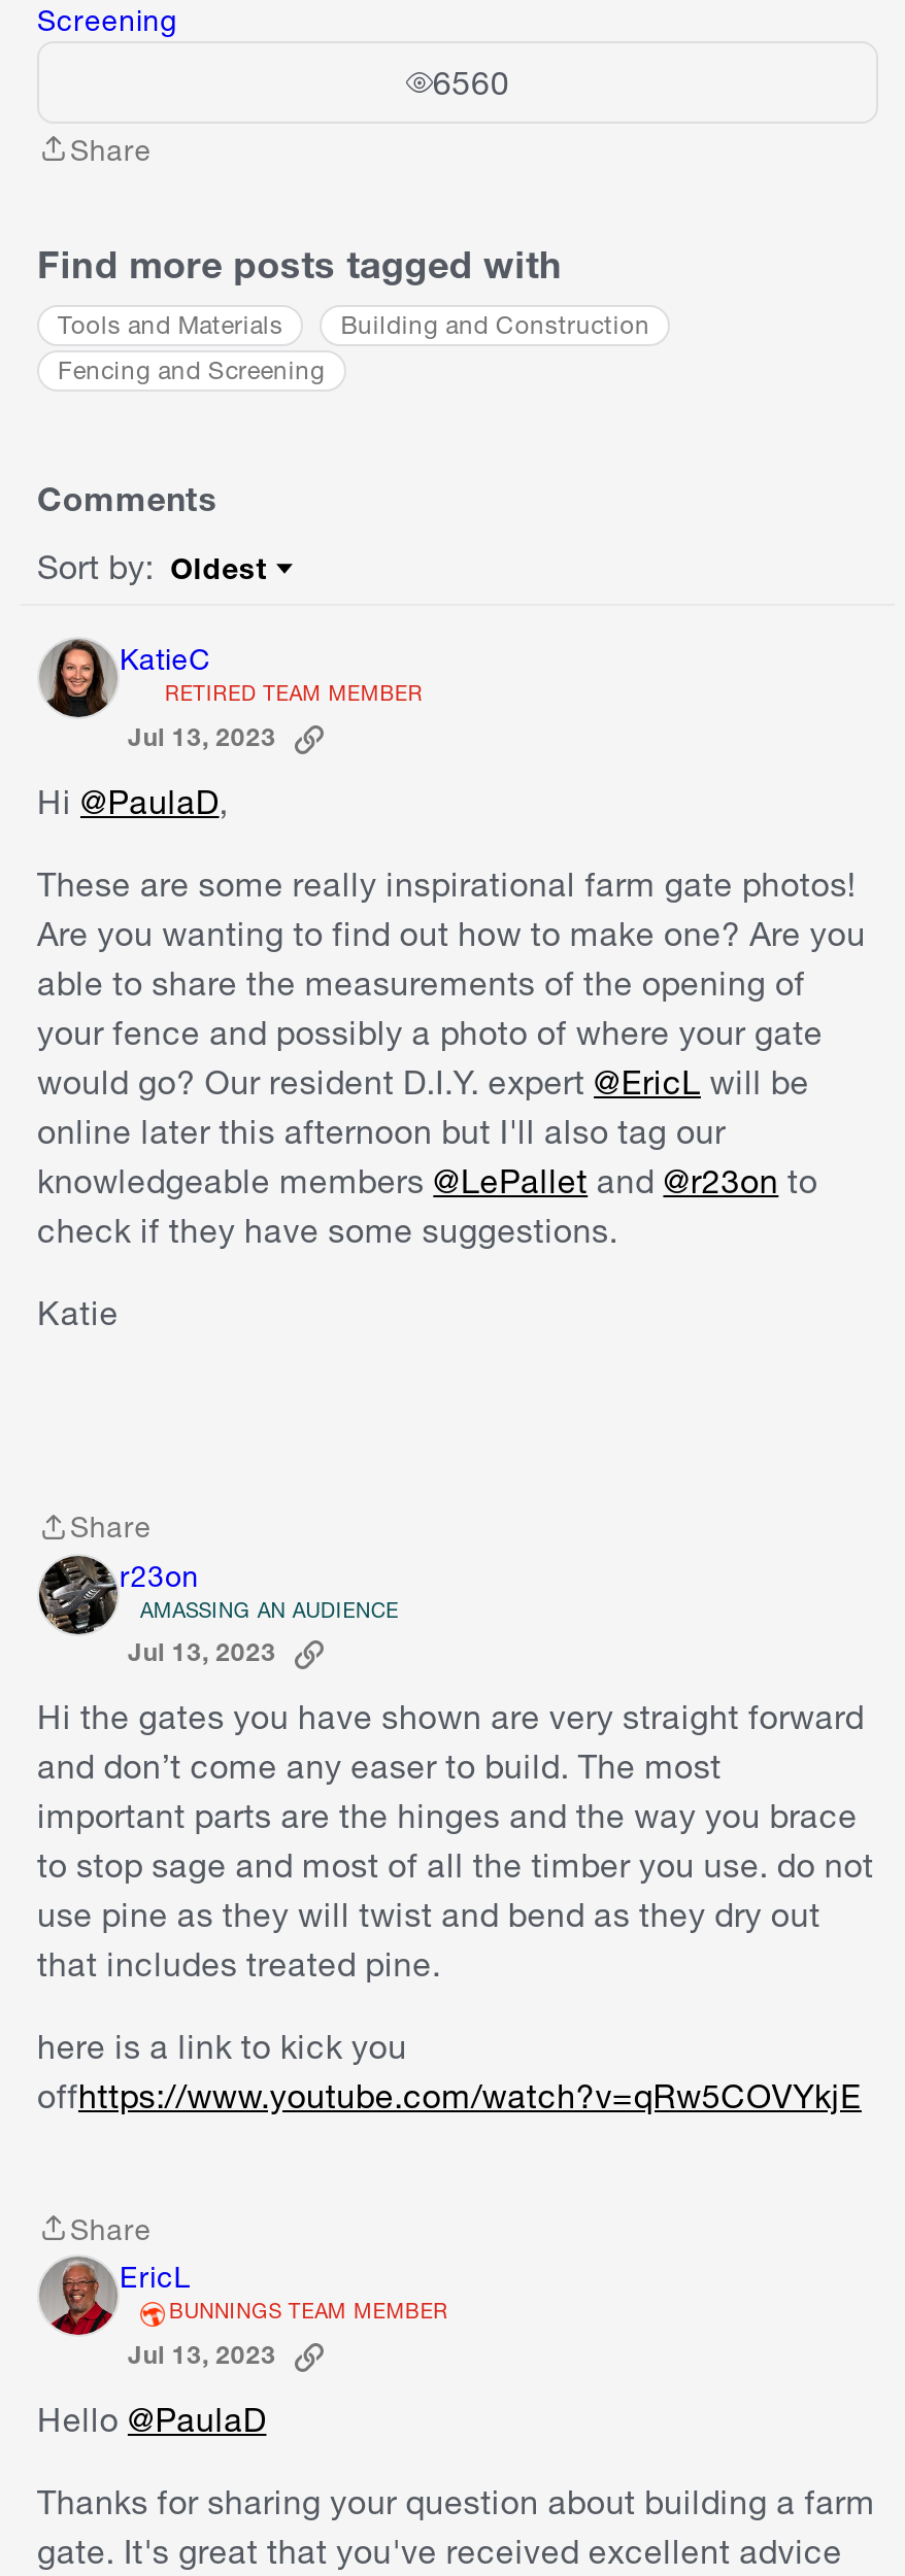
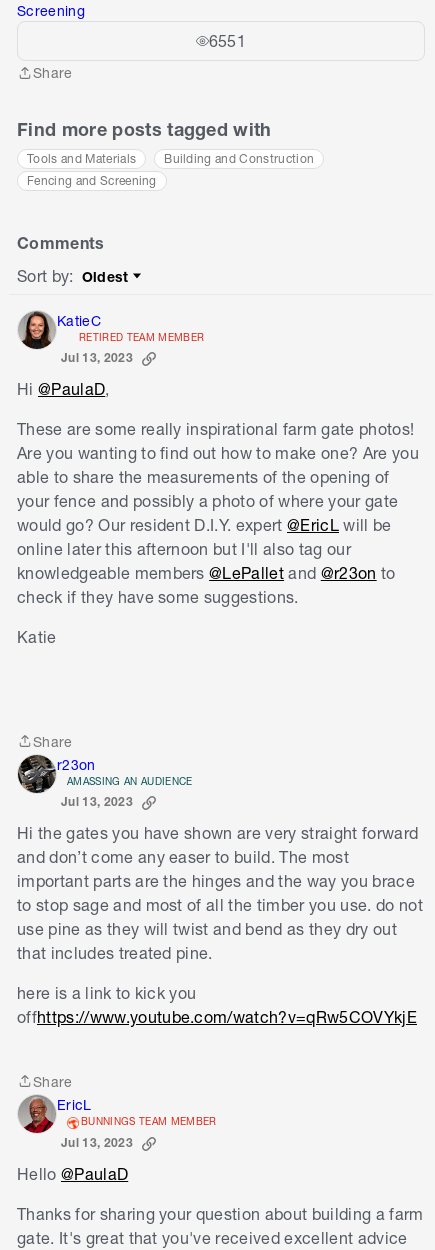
[433,63,510,102] 6560 -> [209,31,246,50] 6551

